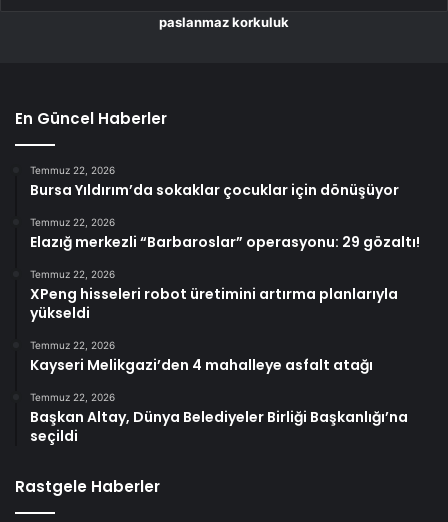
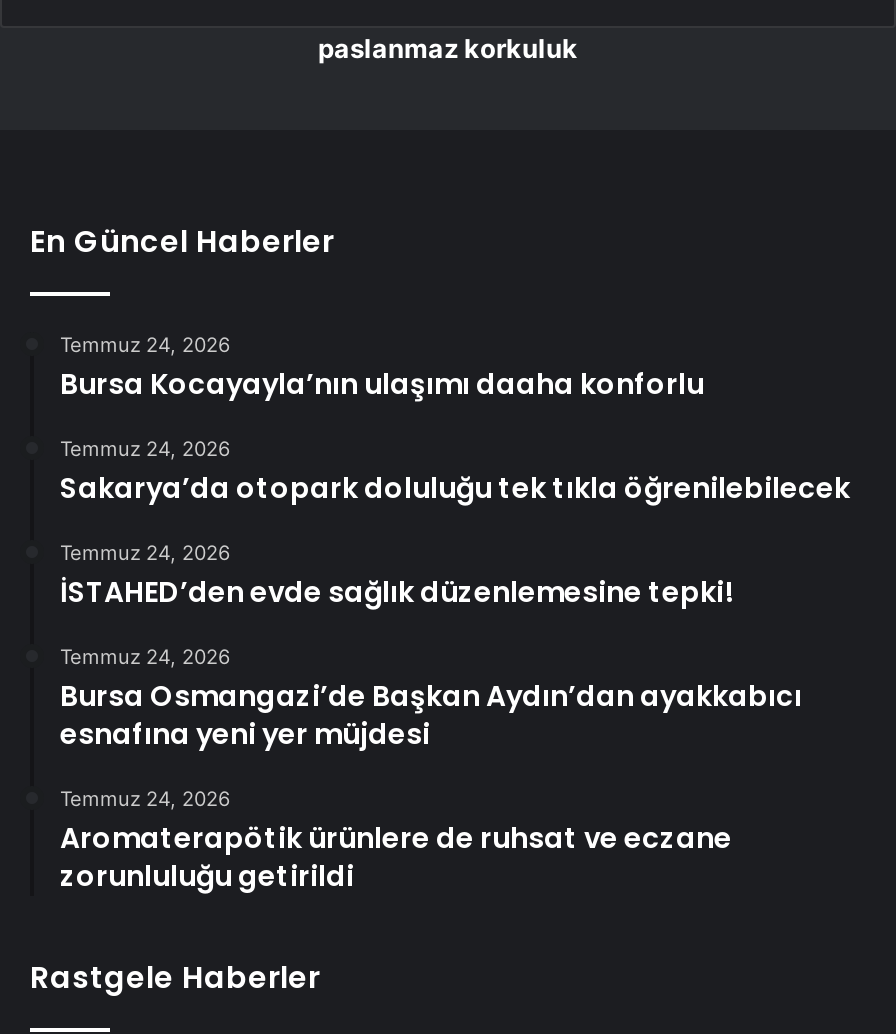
[30,164,399,200] Temmuz 22, 2026 | Bursa Yıldırım’da sokaklar çocuklar için dönüşüyor -> [60,332,704,404] Temmuz 24, 2026 | Bursa Kocayayla’nın ulaşımı daaha konforlu
[30,216,420,252] Temmuz 22, 2026 | Elazığ merkezli “Barbaroslar” operasyonu: 29 gözaltı! -> [60,436,850,508] Temmuz 24, 2026 | Sakarya’da otopark doluluğu tek tıkla öğrenilebilecek
[30,268,398,323] Temmuz 22, 2026 | XPeng hisseleri robot üretimini artırma planlarıyla | yükseldi -> [60,540,732,612] Temmuz 24, 2026 | İSTAHED’den evde sağlık düzenlemesine tepki!
[30,339,373,375] Temmuz 22, 2026 | Kayseri Melikgazi’den 4 mahalleye asfalt atağı -> [60,644,802,754] Temmuz 24, 2026 | Bursa Osmangazi’de Başkan Aydın’dan ayakkabıcı | esnafına yeni yer müjdesi
[30,391,408,446] Temmuz 22, 2026 | Başkan Altay, Dünya Belediyeler Birliği Başkanlığı’na | seçildi -> [60,786,732,896] Temmuz 24, 2026 | Aromaterapötik ürünlere de ruhsat ve eczane | zorunluluğu getirildi

